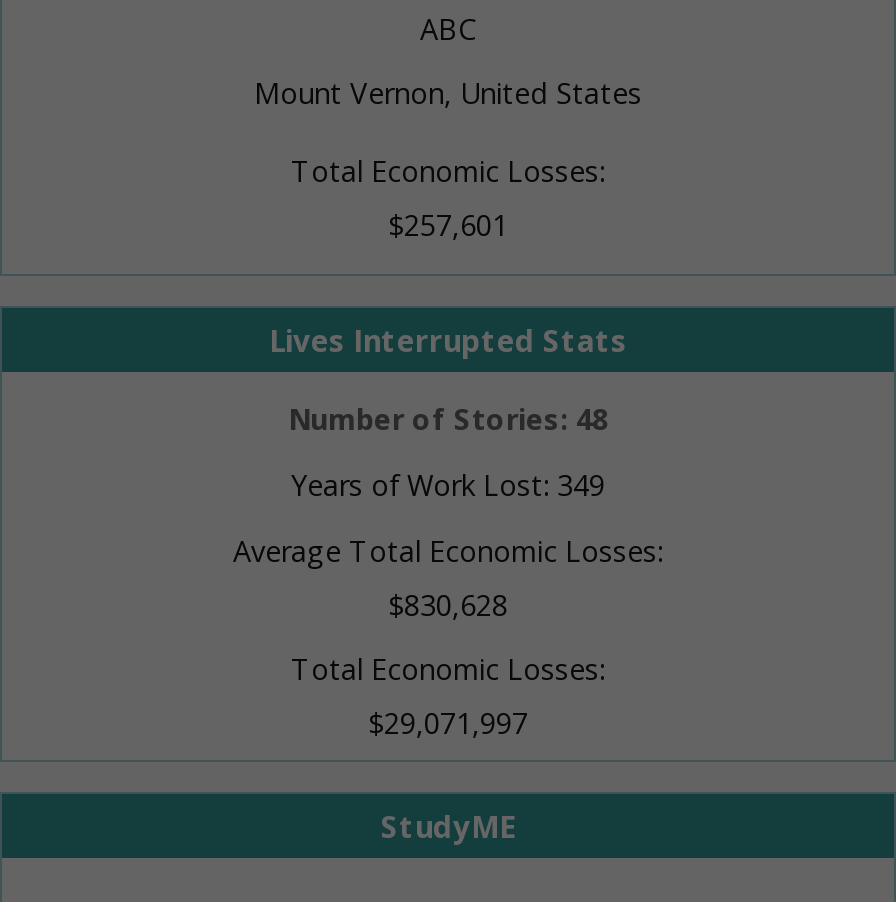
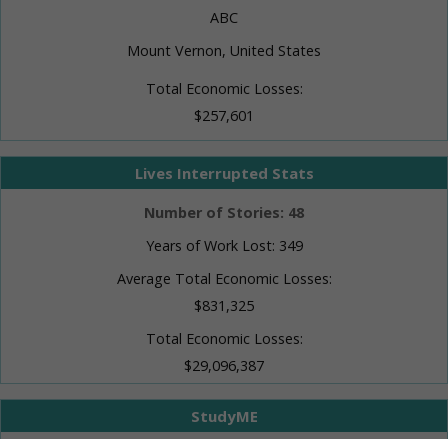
[388,585,508,623] $830,628 -> [194,296,254,315] $831,325
[368,704,528,742] $29,071,997 -> [184,356,264,375] $29,096,387

